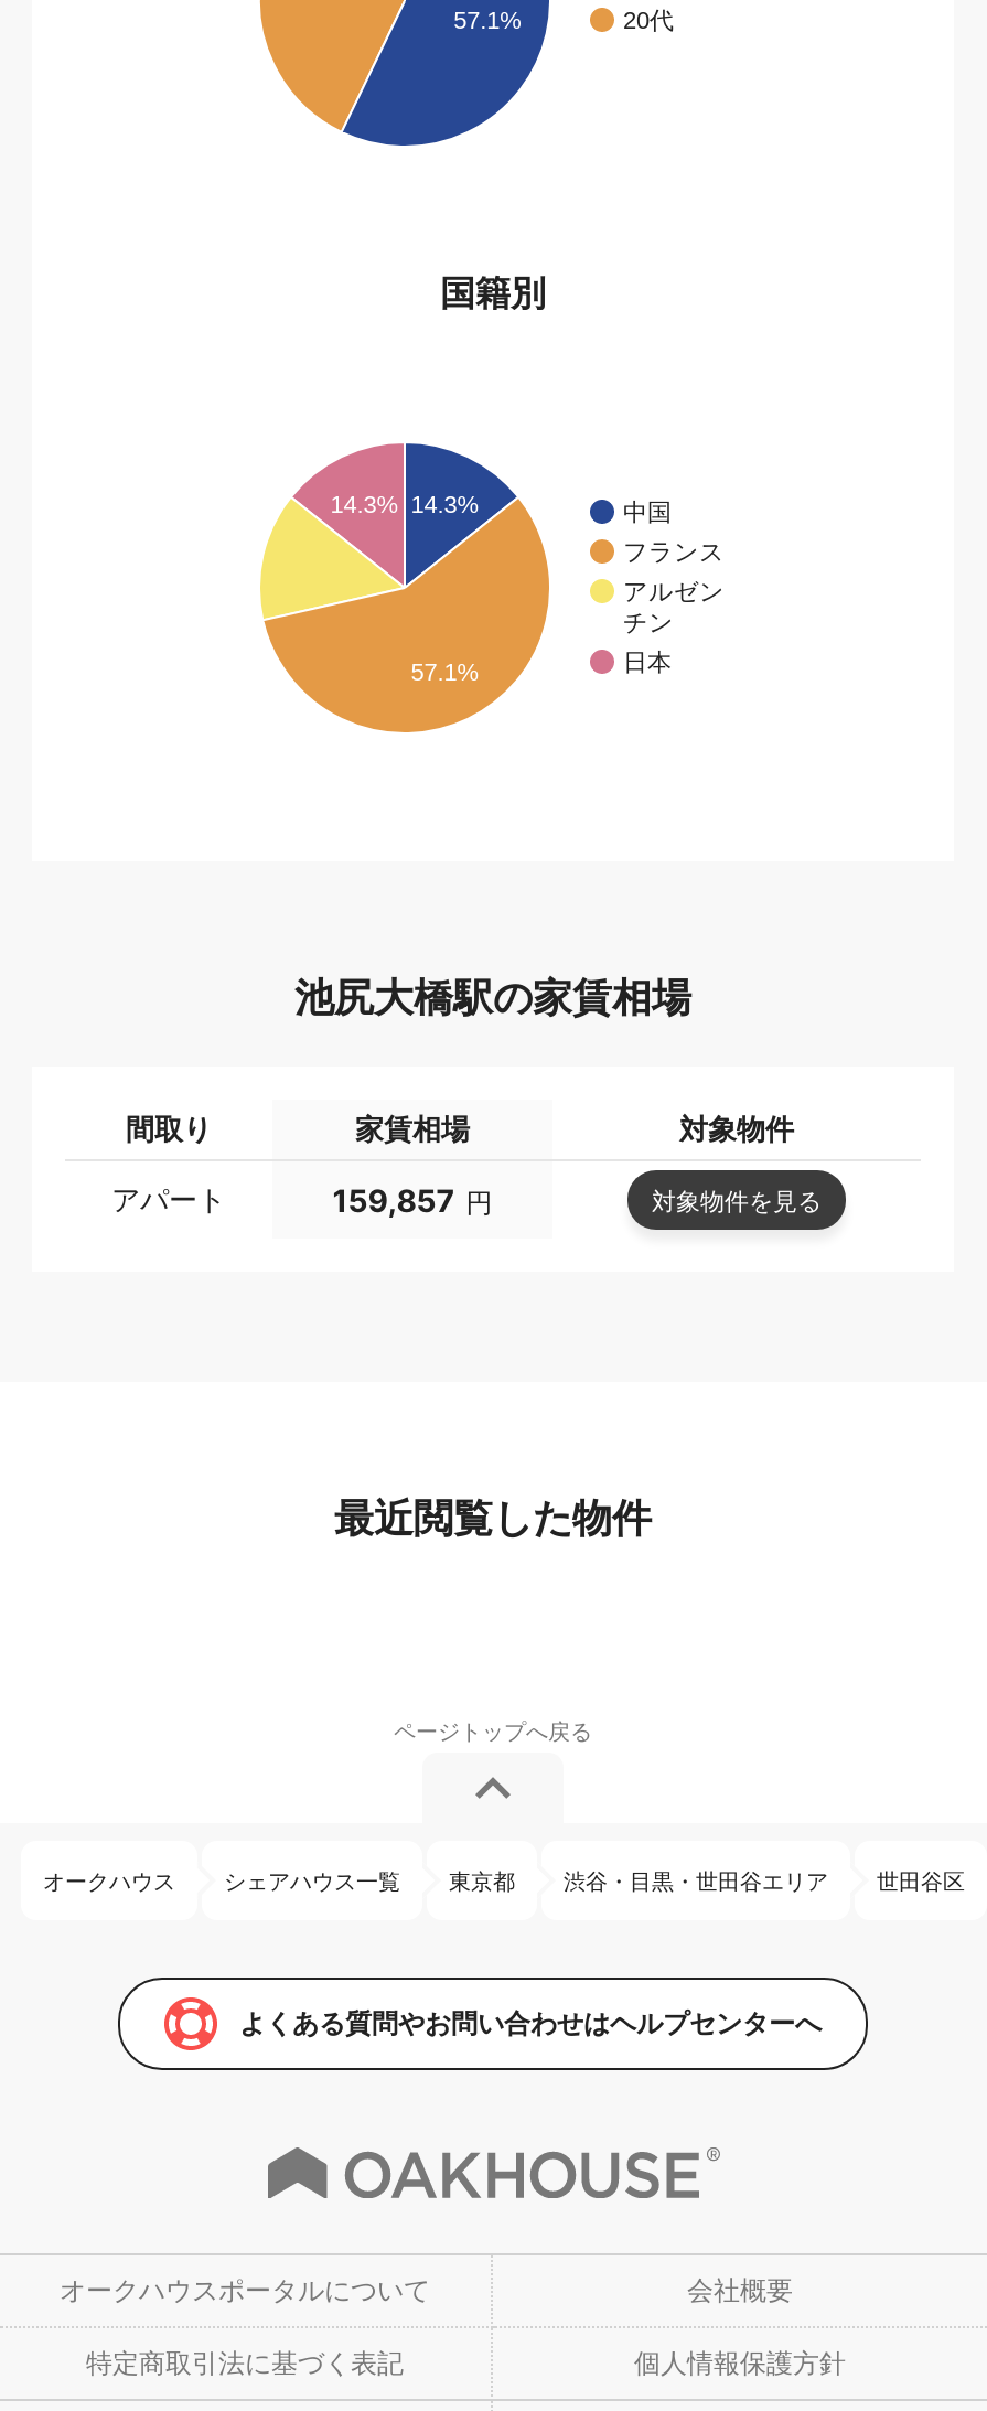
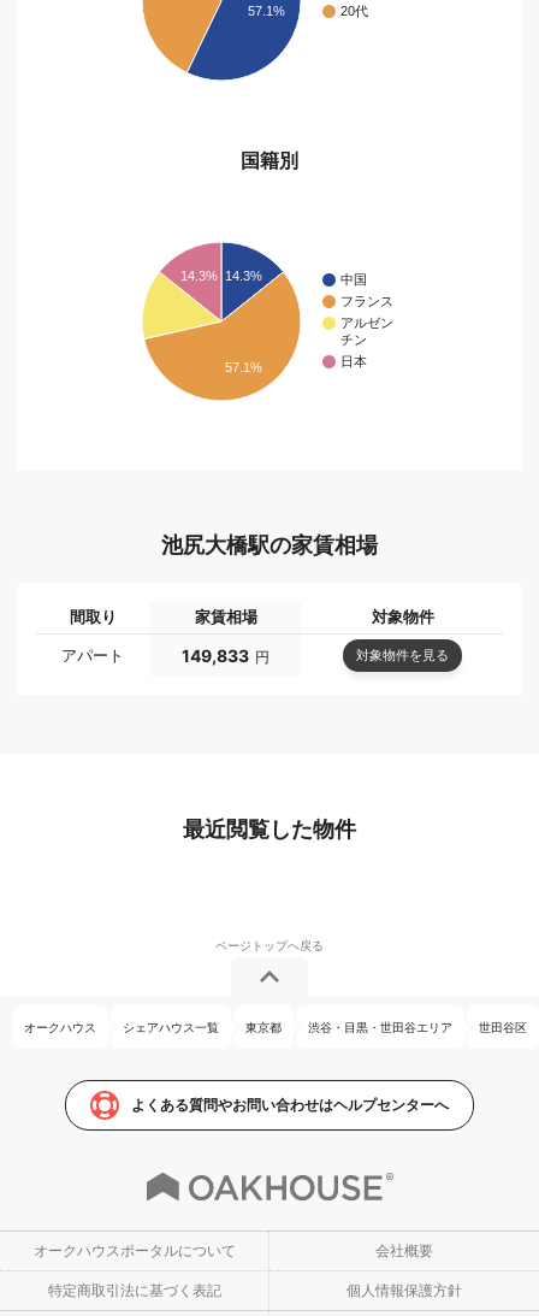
[333,1182,492,1220] 159,857 円 -> [181,645,270,666] 149,833 円

